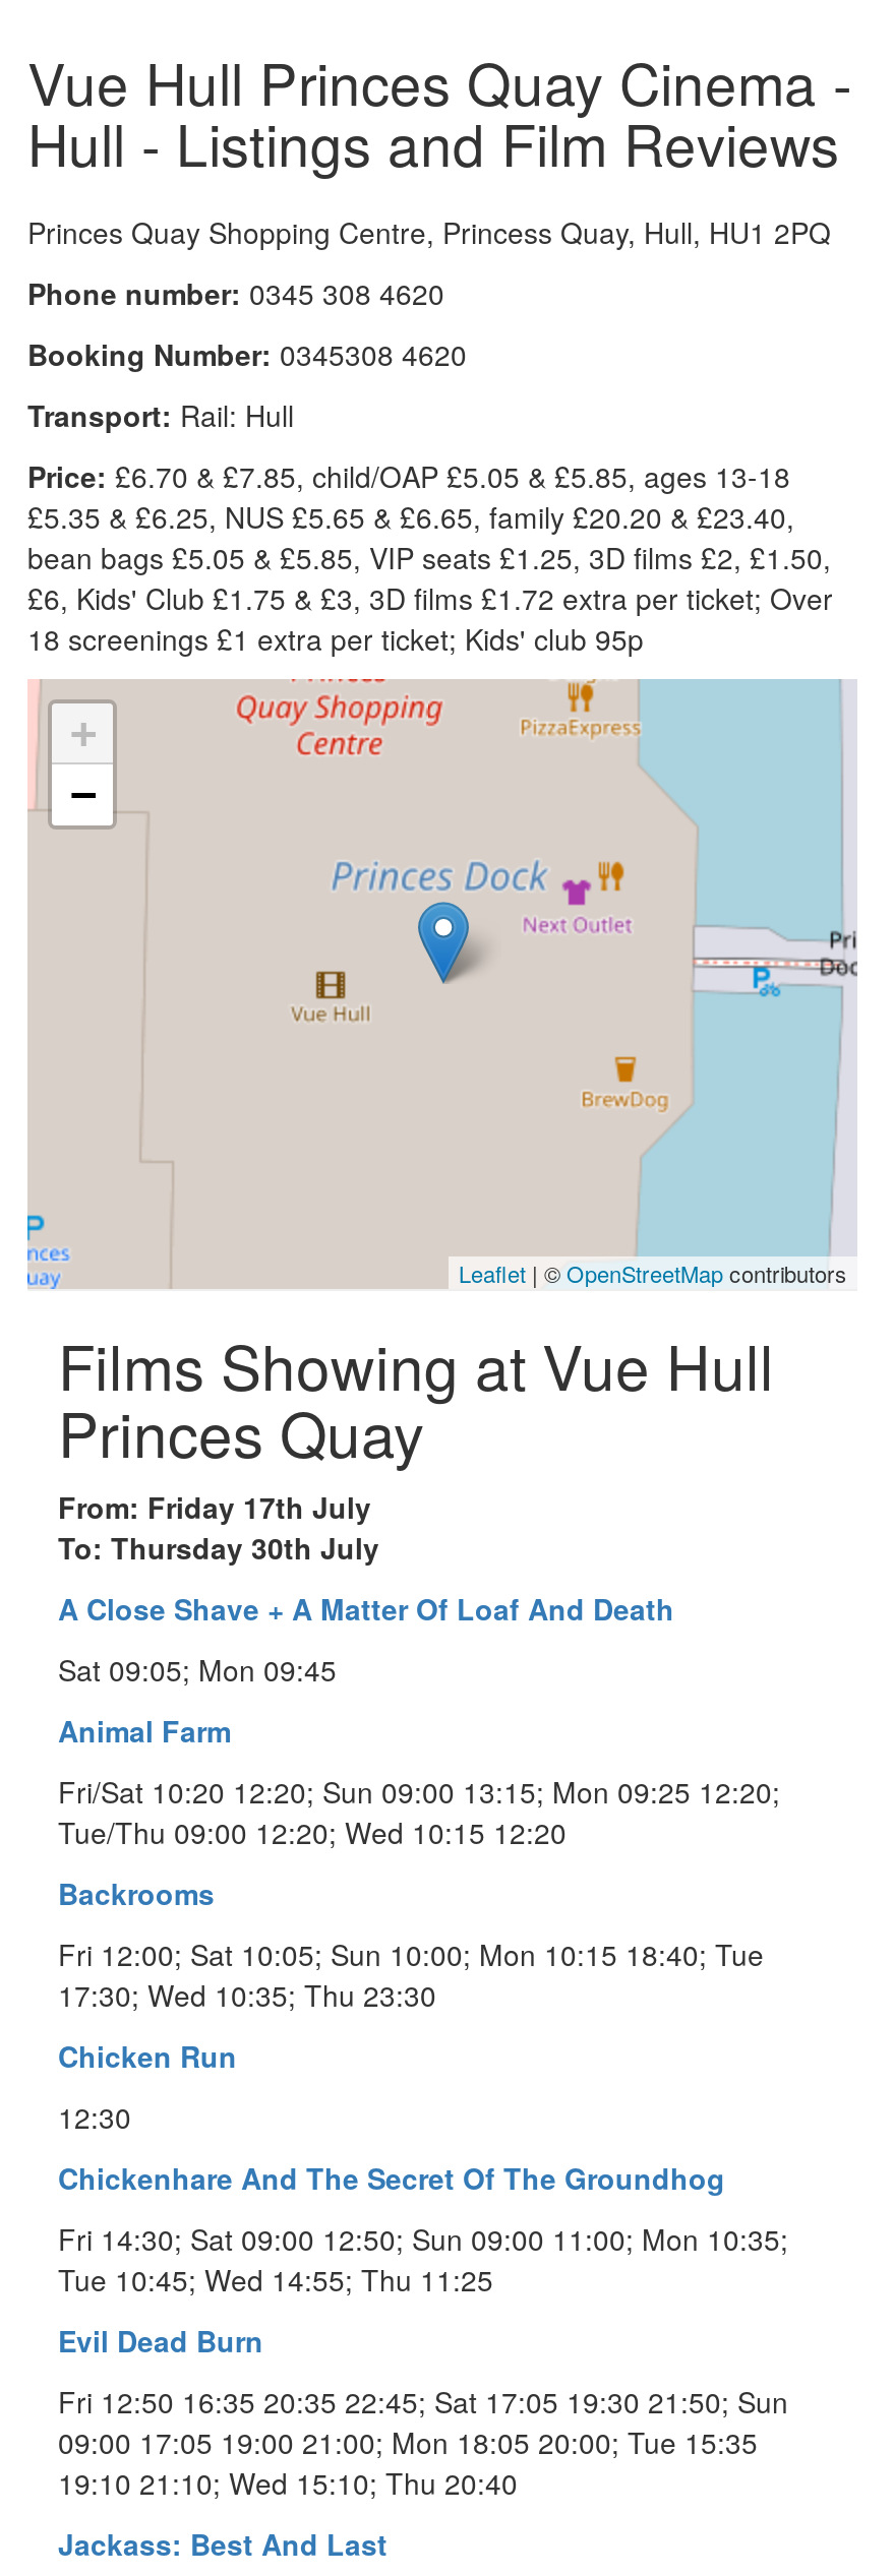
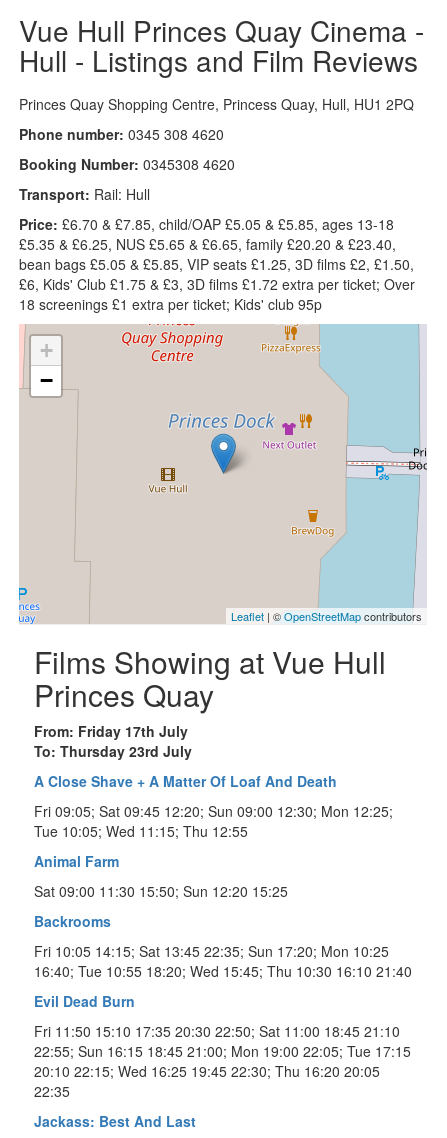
[58,1526,379,1567] To: Thursday 30th July -> [34,740,192,760] To: Thursday 23rd July
[58,1648,337,1689] Sat 09:05; Mon 09:45 -> [34,800,393,840] Fri 09:05; Sat 09:45 12:20; Sun 09:00 12:30; Mon 12:25; | Tue 10:05; Wed 11:15; Thu 12:55
moved [58,1709,231,1750] -> [34,850,119,870]: Animal Farm
[58,1770,780,1851] Fri/Sat 10:20 12:20; Sun 09:00 13:15; Mon 09:25 12:20; | Tue/Thu 09:00 12:20; Wed 10:15 12:20 -> [34,880,288,900] Sat 09:00 11:30 15:50; Sun 12:20 15:25
[58,1933,788,2298] Fri 12:00; Sat 10:05; Sun 10:00; Mon 10:15 18:40; Tue | 17:30; Wed 10:35; Thu 23:30 | Chicken Run | 12:30 | Chickenhare And The Secret Of The Groundhog | Fri 14:30; Sat 09:00 12:50; Sun 09:00 11:00; Mon 10:35; | Tue 10:45; Wed 14:55; Thu 11:25 -> [34,940,412,980] Fri 10:05 14:15; Sat 13:45 22:35; Sun 17:20; Mon 10:25 | 16:40; Tue 10:55 18:20; Wed 15:45; Thu 10:30 16:10 21:40
moved [58,2319,263,2359] -> [34,990,135,1010]: Evil Dead Burn
[58,2380,788,2502] Fri 12:50 16:35 20:35 22:45; Sat 17:05 19:30 21:50; Sun | 09:00 17:05 19:00 21:00; Mon 18:05 20:00; Tue 15:35 | 19:10 21:10; Wed 15:10; Thu 20:40 -> [34,1020,411,1100] Fri 11:50 15:10 17:35 20:30 22:50; Sat 11:00 18:45 21:10 | 22:55; Sun 16:15 18:45 21:00; Mon 19:00 22:05; Tue 17:15 | 20:10 22:15; Wed 16:25 19:45 22:30; Thu 16:20 20:05 | 22:35

